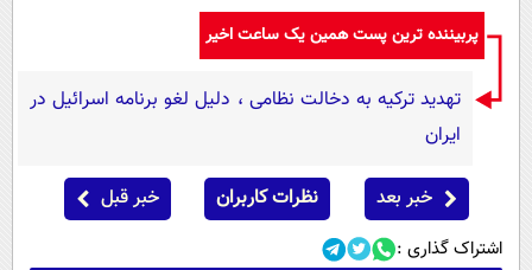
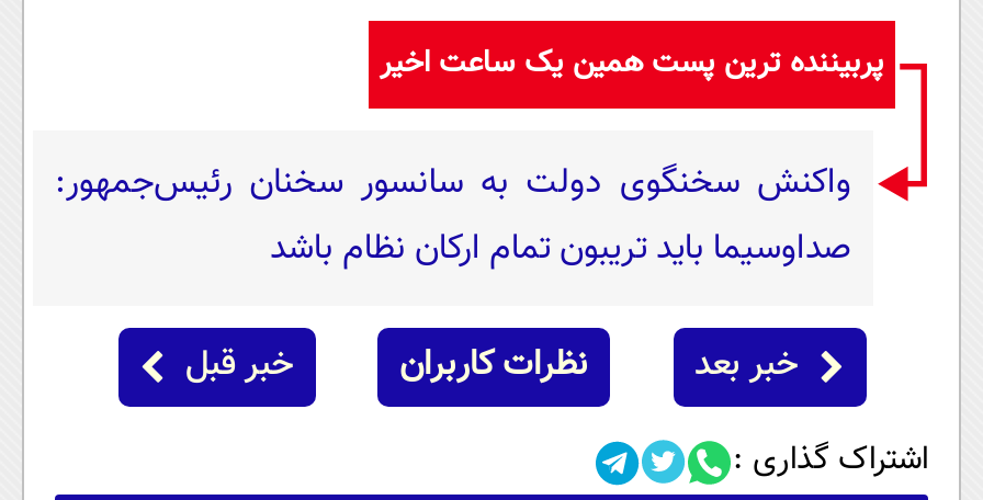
[30,85,461,150] تهدید ترکیه به دخالت نظامی ، دلیل لغو برنامه اسرائیل در | ایران -> [55,158,851,278] واکنش سخنگوی دولت به سانسور سخنان رئیس‌جمهور: | صداوسیما باید تریبون تمام ارکان نظام باشد

